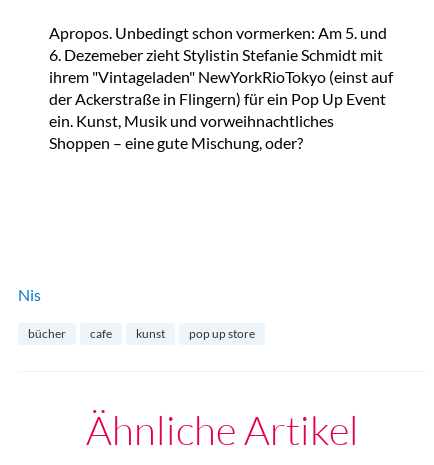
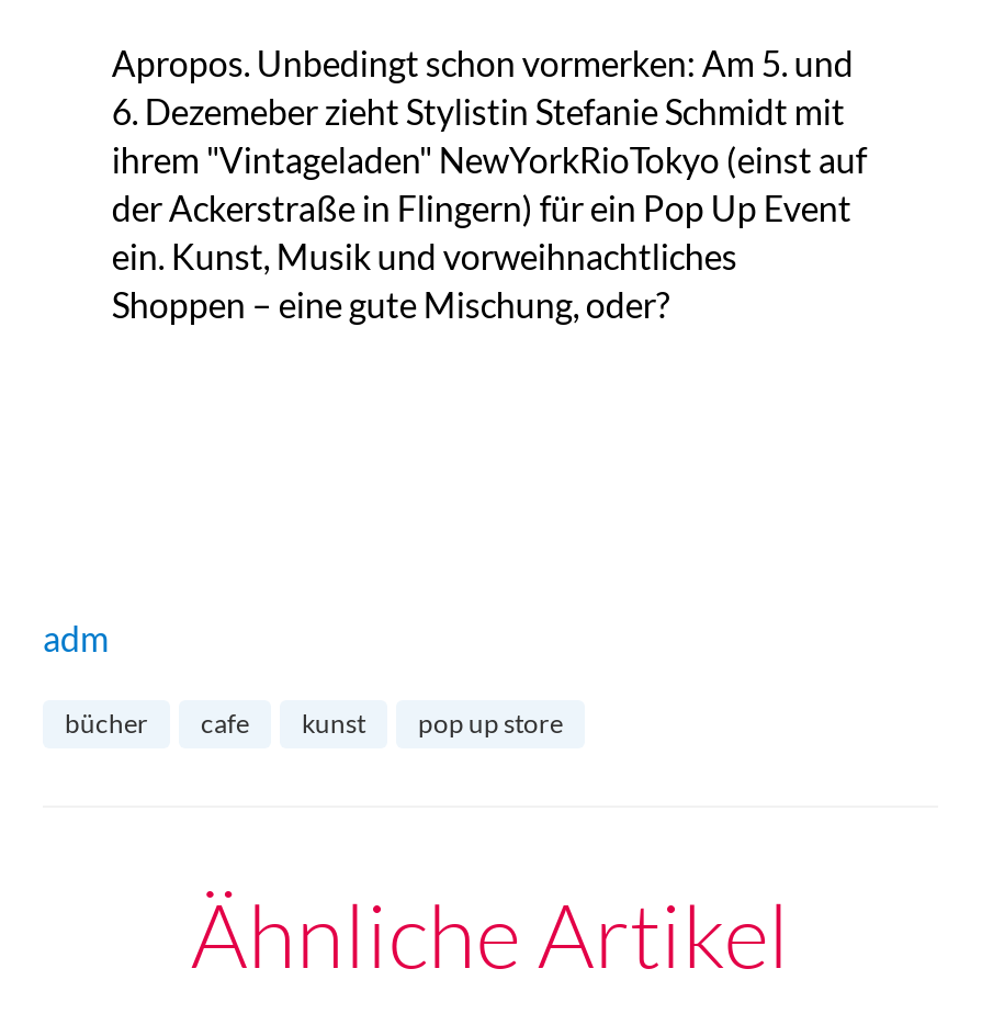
[18,285,41,304] Nis -> [43,616,109,658] adm

